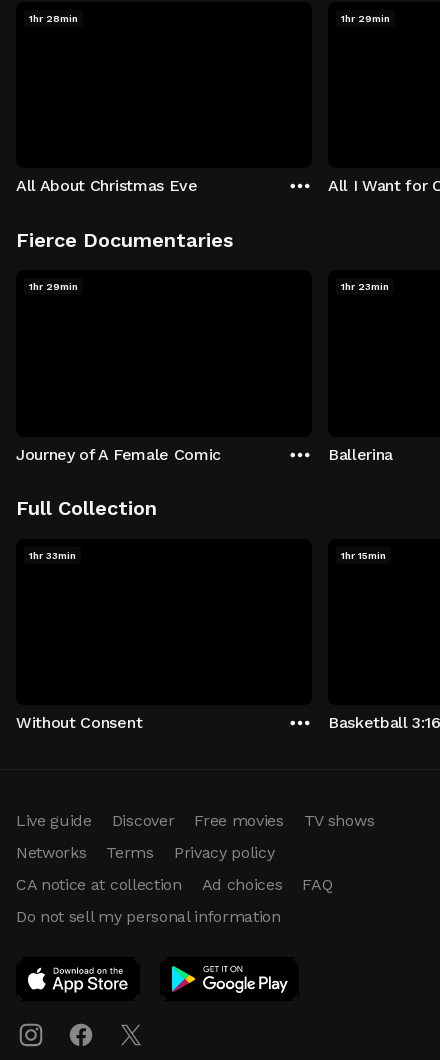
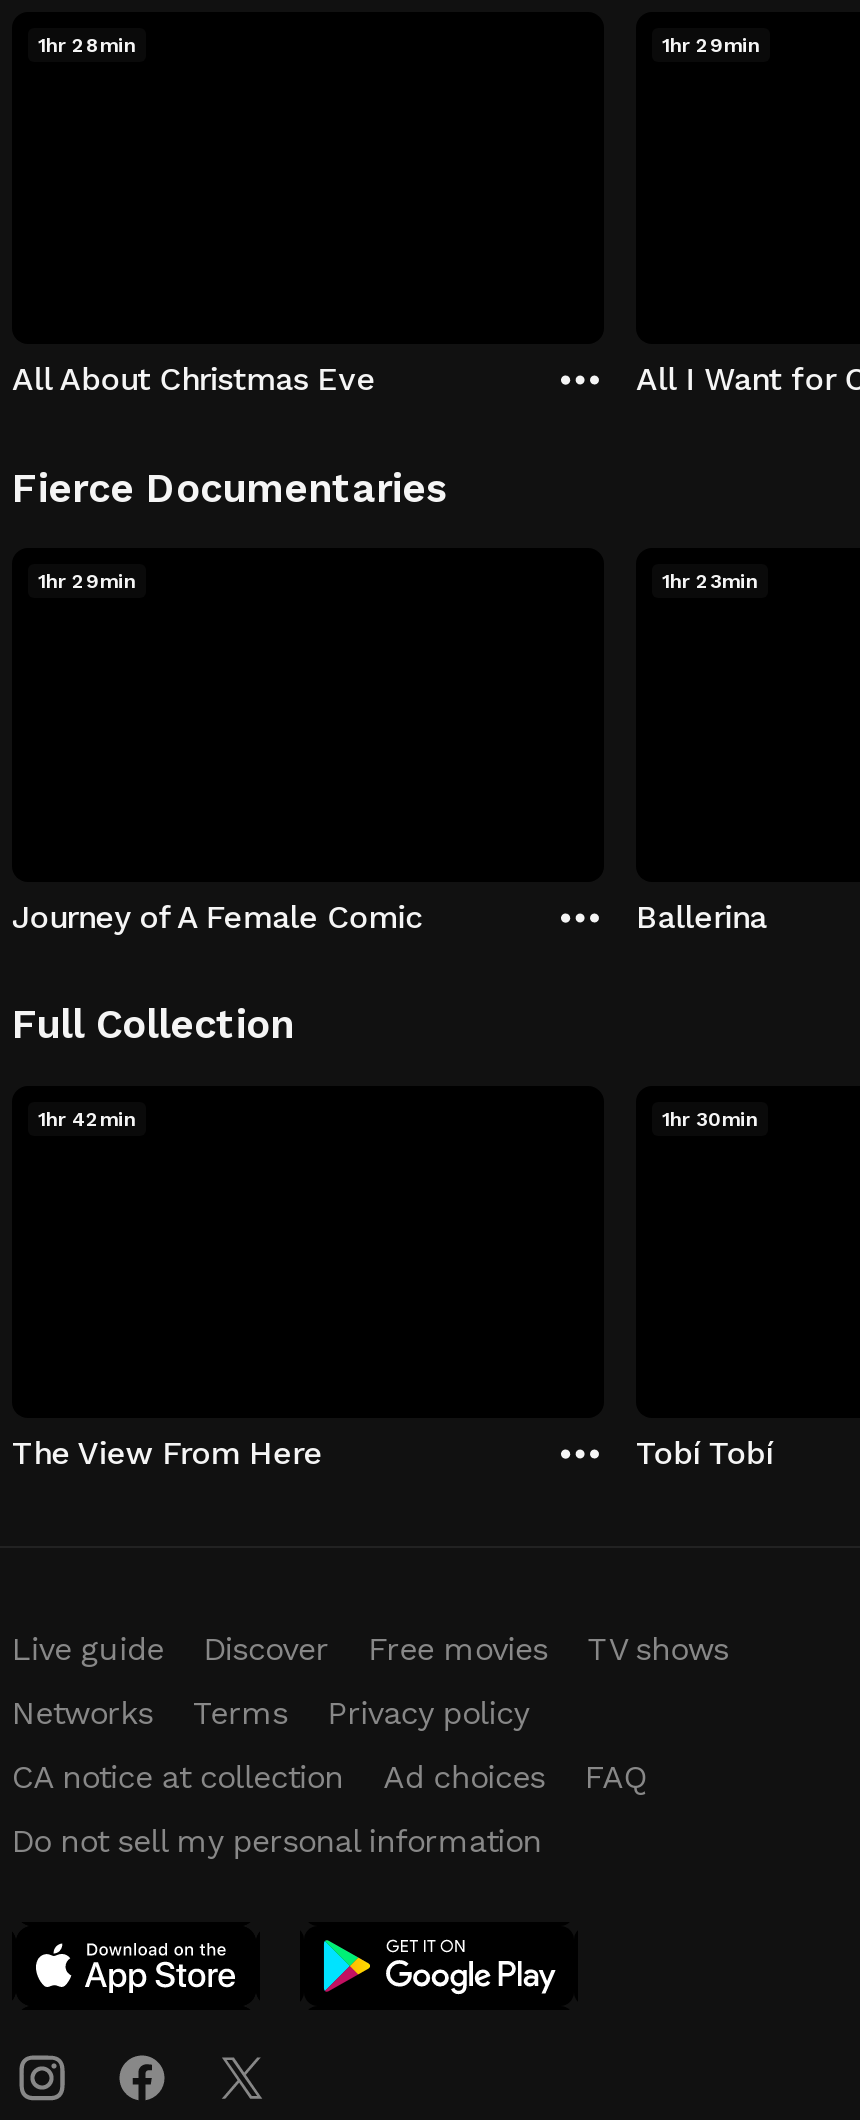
[29,549,76,560] 1hr 33min -> [38,1107,136,1129] 1hr 42min
[341,549,386,560] 1hr 15min -> [662,1107,758,1129] 1hr 30min
[16,713,142,732] Without Consent -> [12,1434,322,1472] The View From Here
[328,713,440,732] Basketball 3:16 -> [636,1434,772,1472] Tobí Tobí

